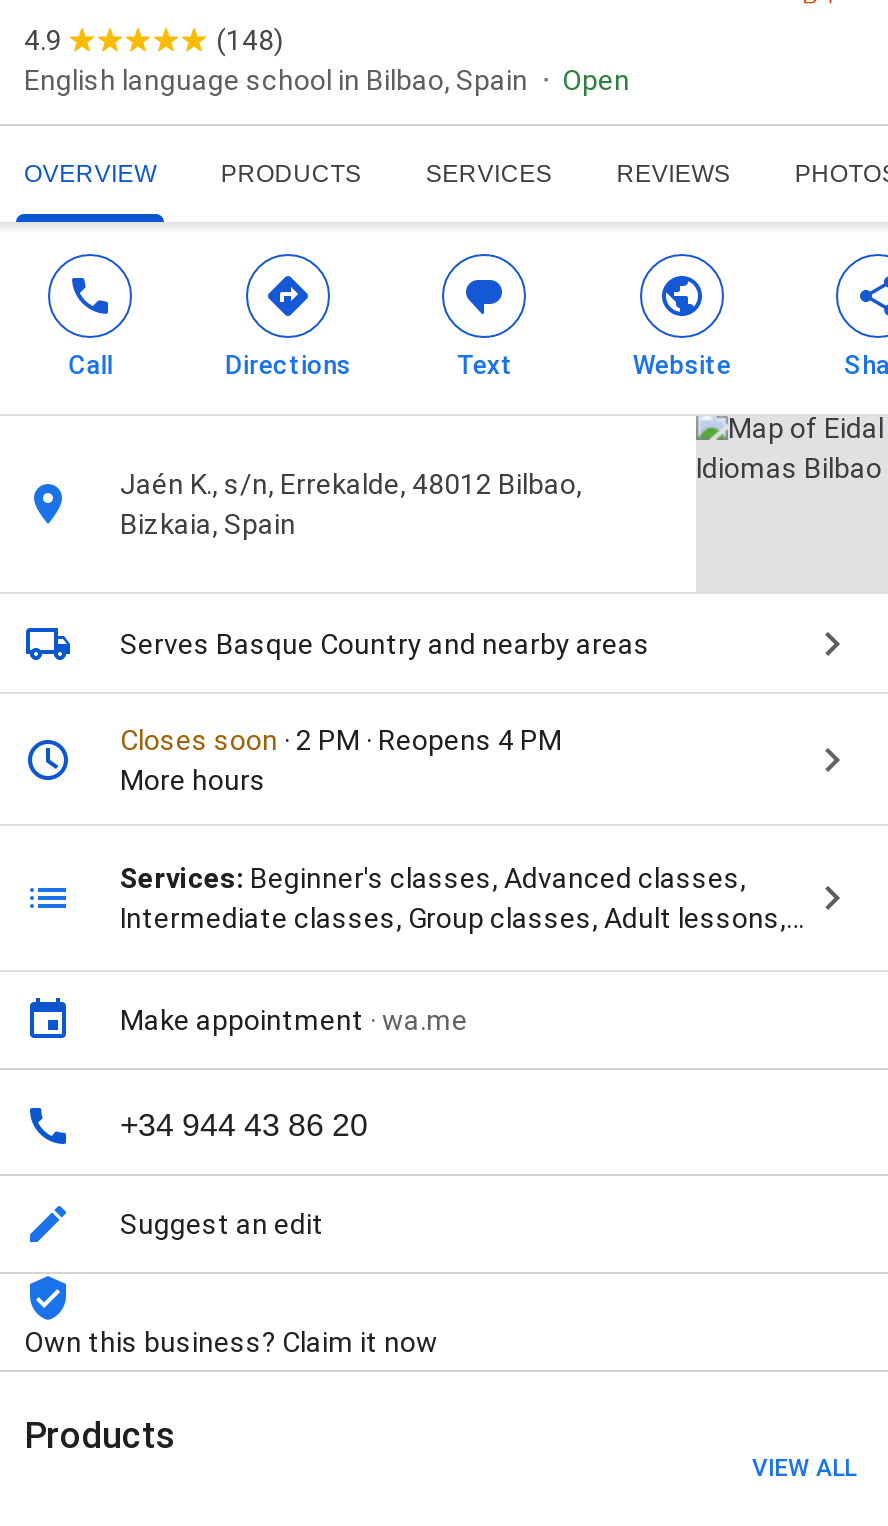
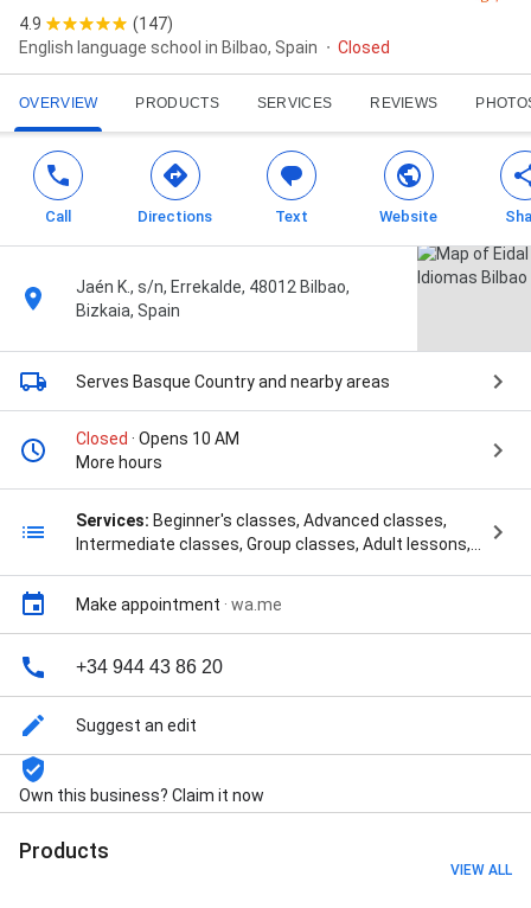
[216,24,284,56] (148) -> [133,14,173,33] (147)
[562,64,630,96] Open -> [338,38,390,57] Closed
[120,724,562,756] Closes soon · 2 PM · Reopens 4 PM -> [76,429,239,448] Closed · Opens 10 AM

